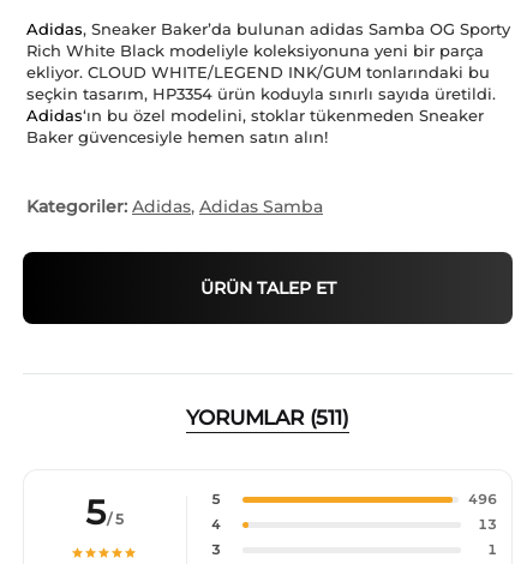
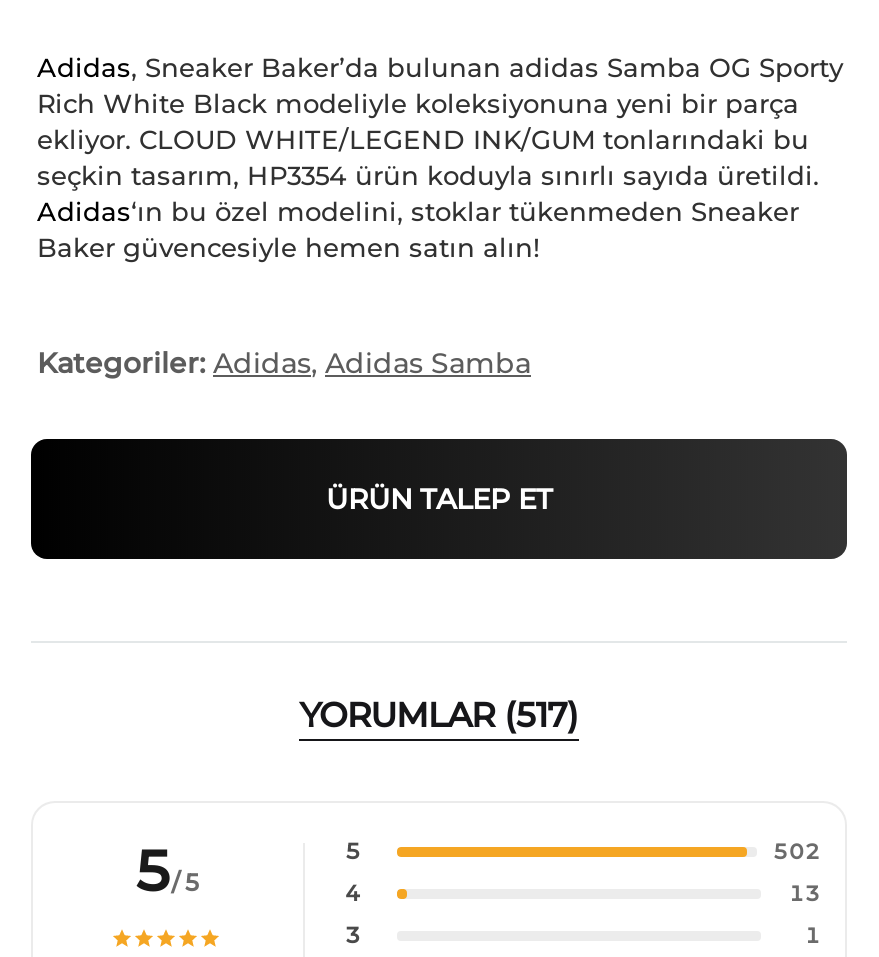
[186,406,349,430] YORUMLAR (511) -> [299,694,579,734] YORUMLAR (517)
[468,492,497,508] 496 -> [773,838,821,864] 502

